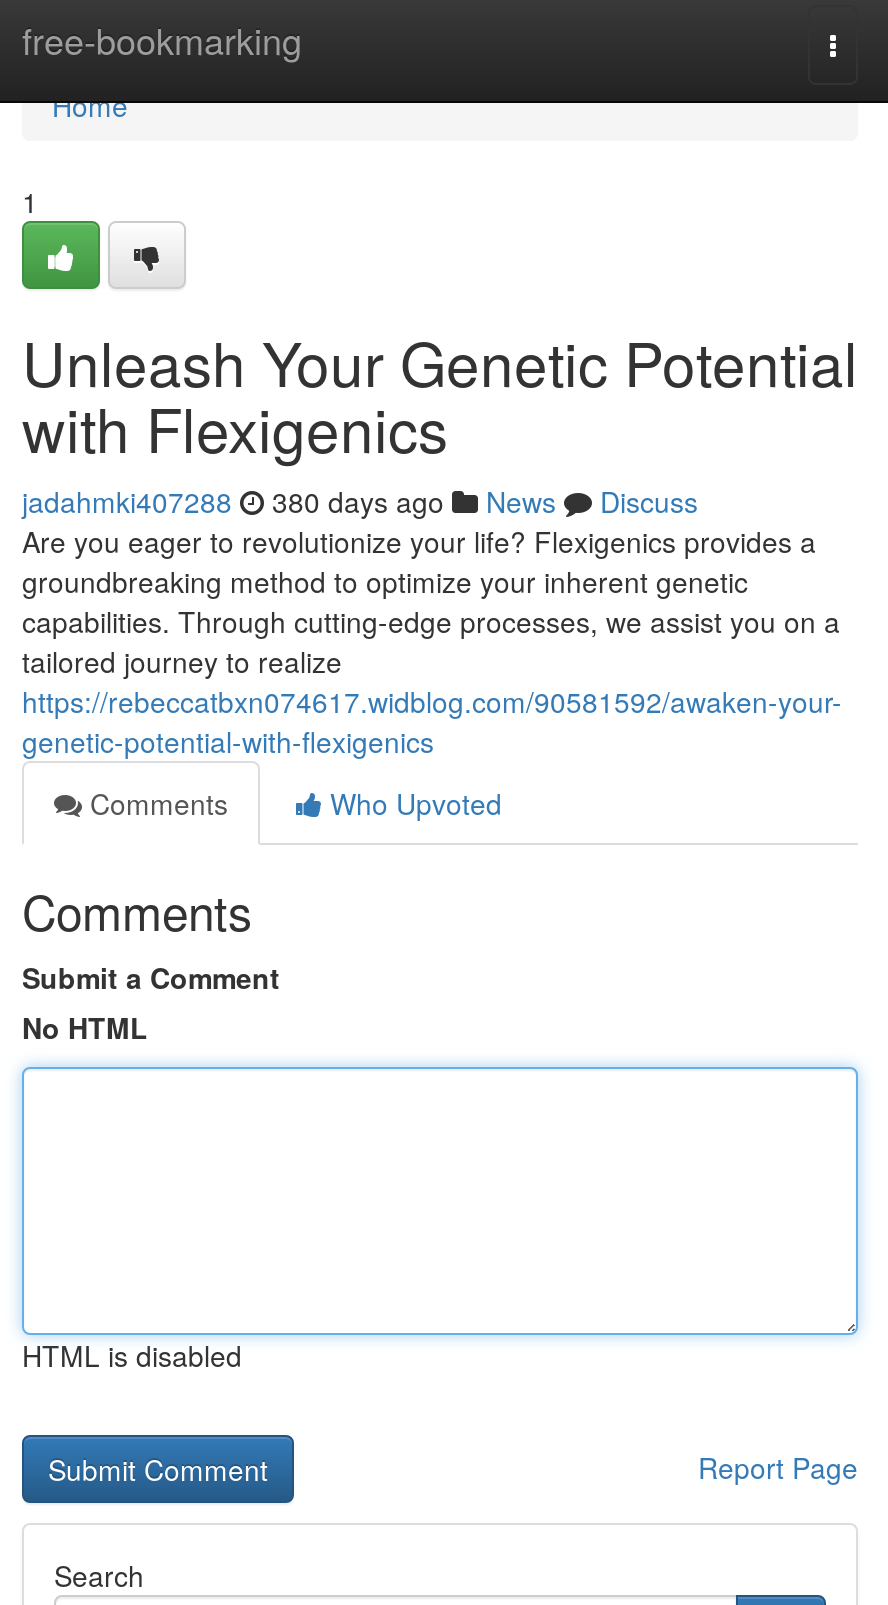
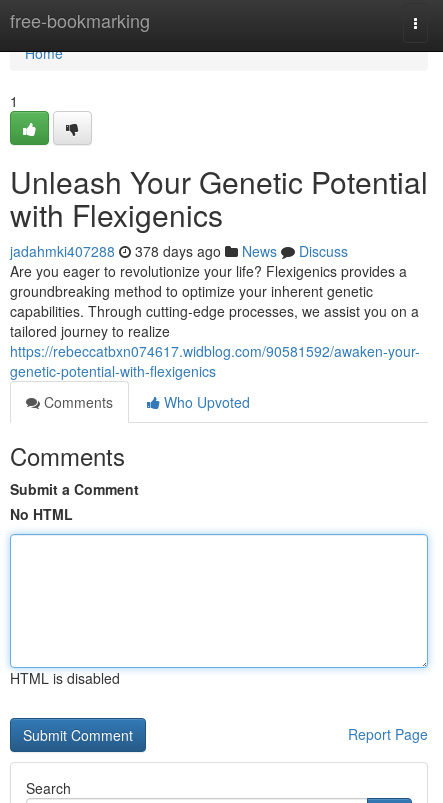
[22,481,698,521] jadahmki407288 380 days ago News Discuss -> [10,241,348,261] jadahmki407288 378 days ago News Discuss

